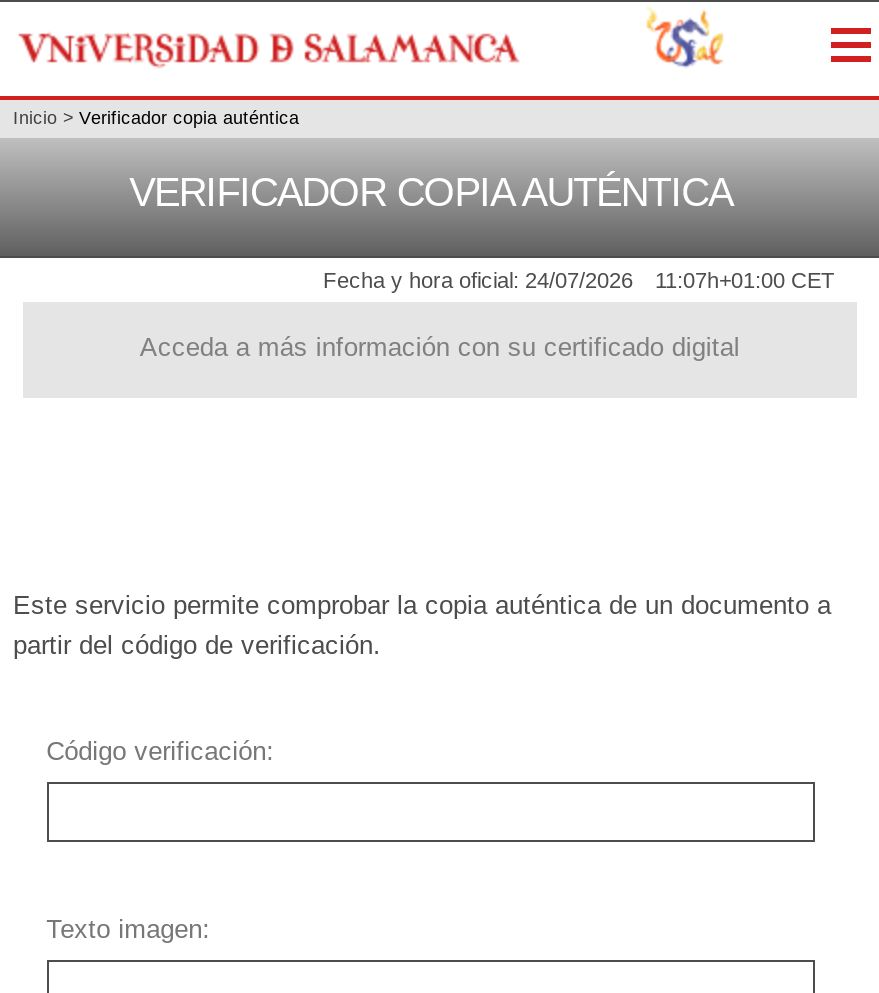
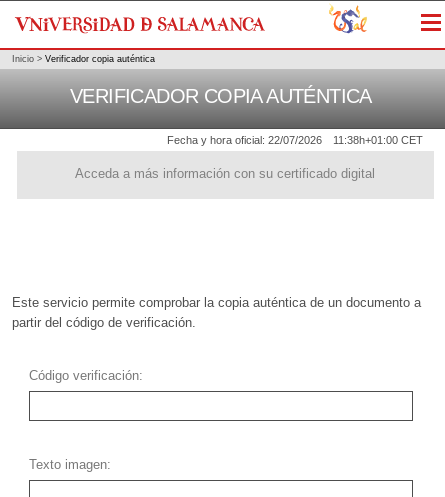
[323,269,633,293] Fecha y hora oficial: 24/07/2026 -> [167,134,322,146] Fecha y hora oficial: 22/07/2026
[655,269,835,293] 11:07h+01:00 CET -> [333,134,423,146] 11:38h+01:00 CET

